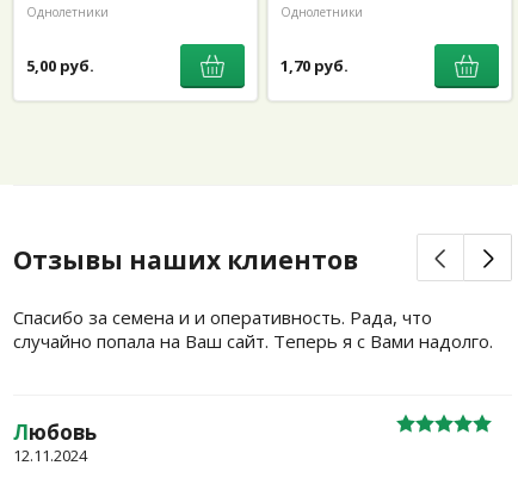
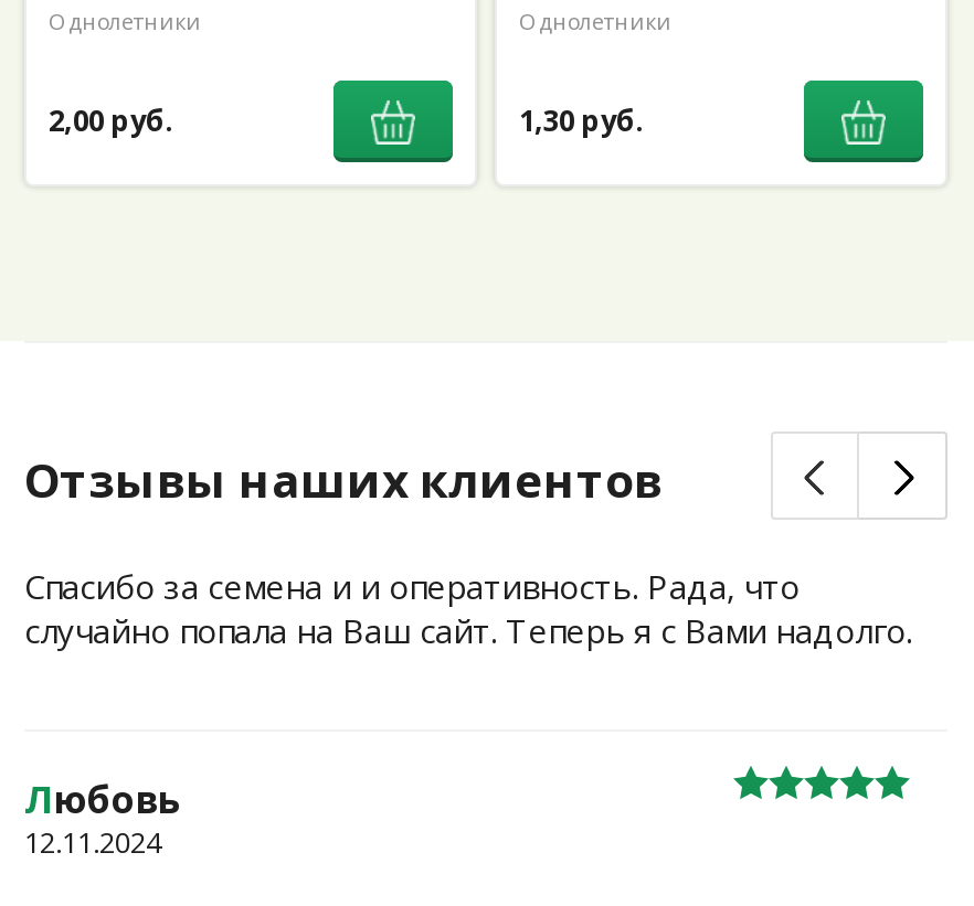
[26,55,94,76] 5,00 руб. -> [49,102,174,141] 2,00 руб.
[280,55,349,76] 1,70 руб. -> [519,102,645,141] 1,30 руб.

